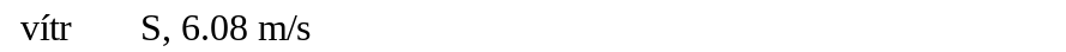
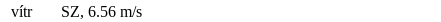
[20,7,311,47] vítr S, 6.08 m/s -> [11,3,142,20] vítr SZ, 6.56 m/s

